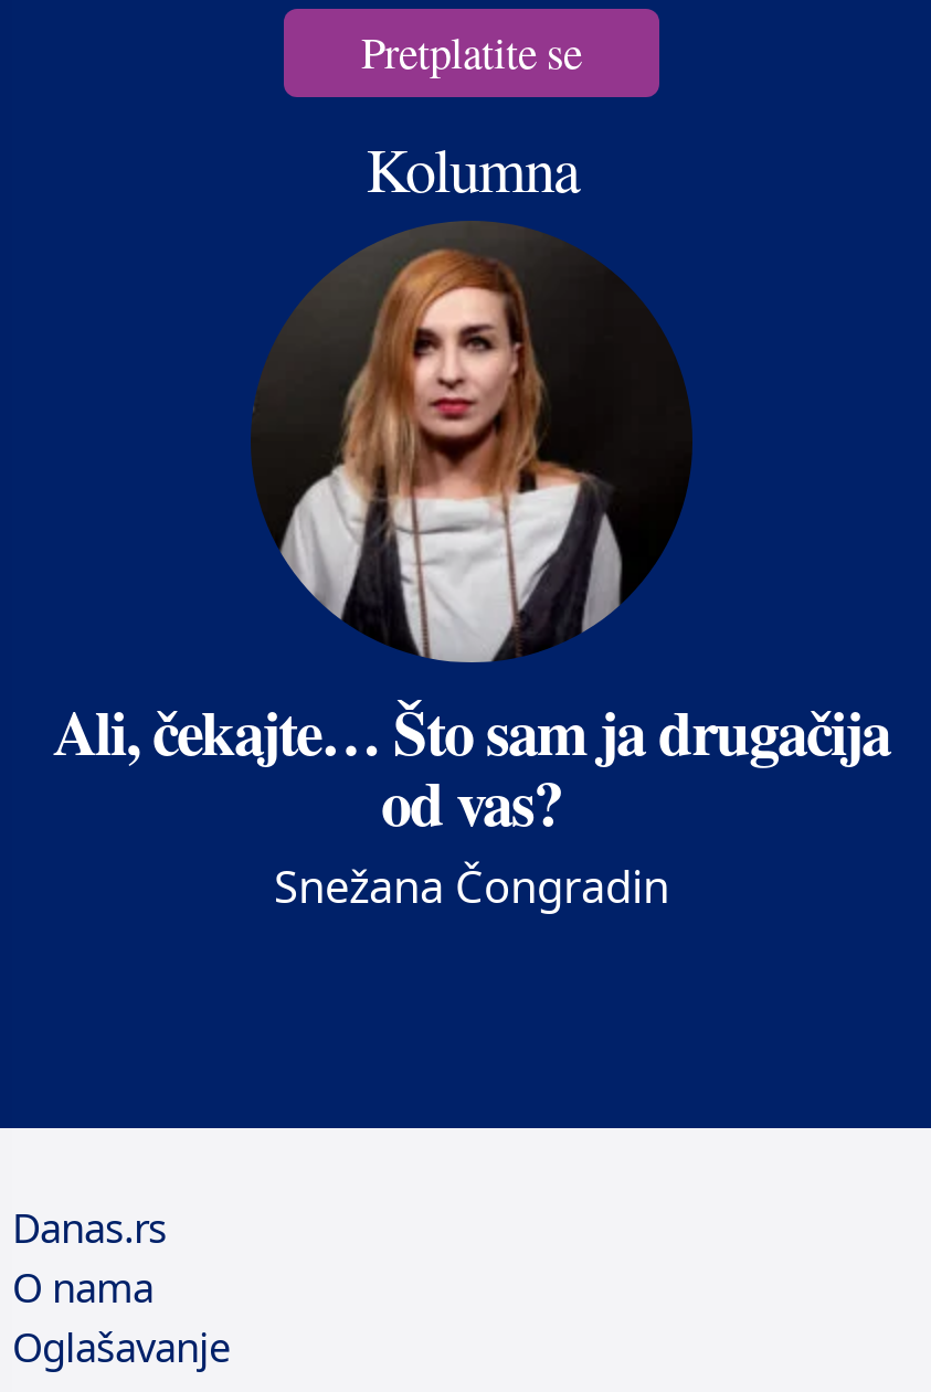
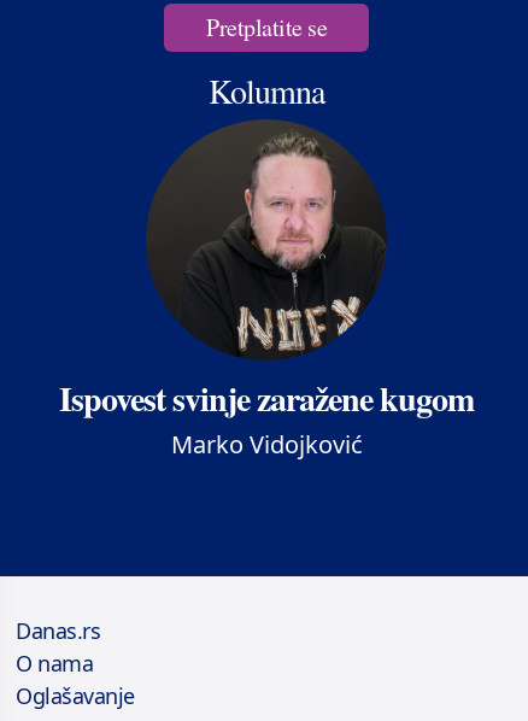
[53,248,890,917] [image] | Ali, čekajte… Što sam ja drugačija | od vas? | Snežana Čongradin -> [59,134,474,460] [image] | Ispovest svinje zaražene kugom | Marko Vidojković

